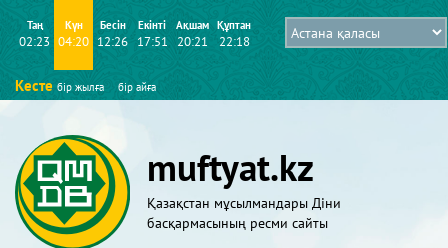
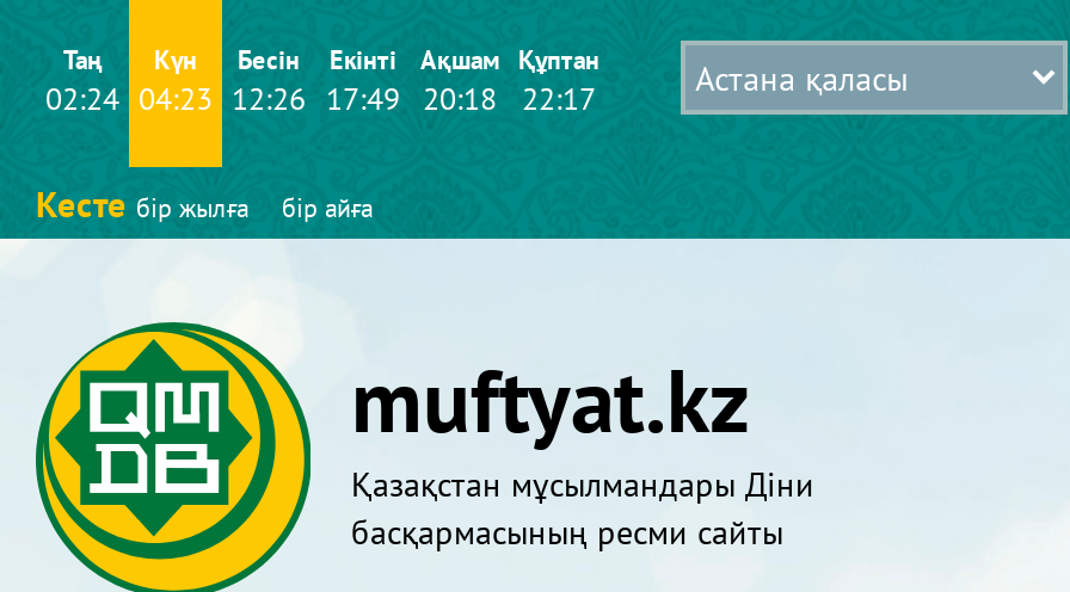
[19,33,50,50] 02:23 -> [45,79,119,119] 02:24
[58,33,89,50] 04:20 -> [139,79,213,119] 04:23
[136,33,167,50] 17:51 -> [326,79,400,119] 17:49
[177,33,208,50] 20:21 -> [423,79,497,119] 20:18
[218,33,249,50] 22:18 -> [522,79,596,119] 22:17

